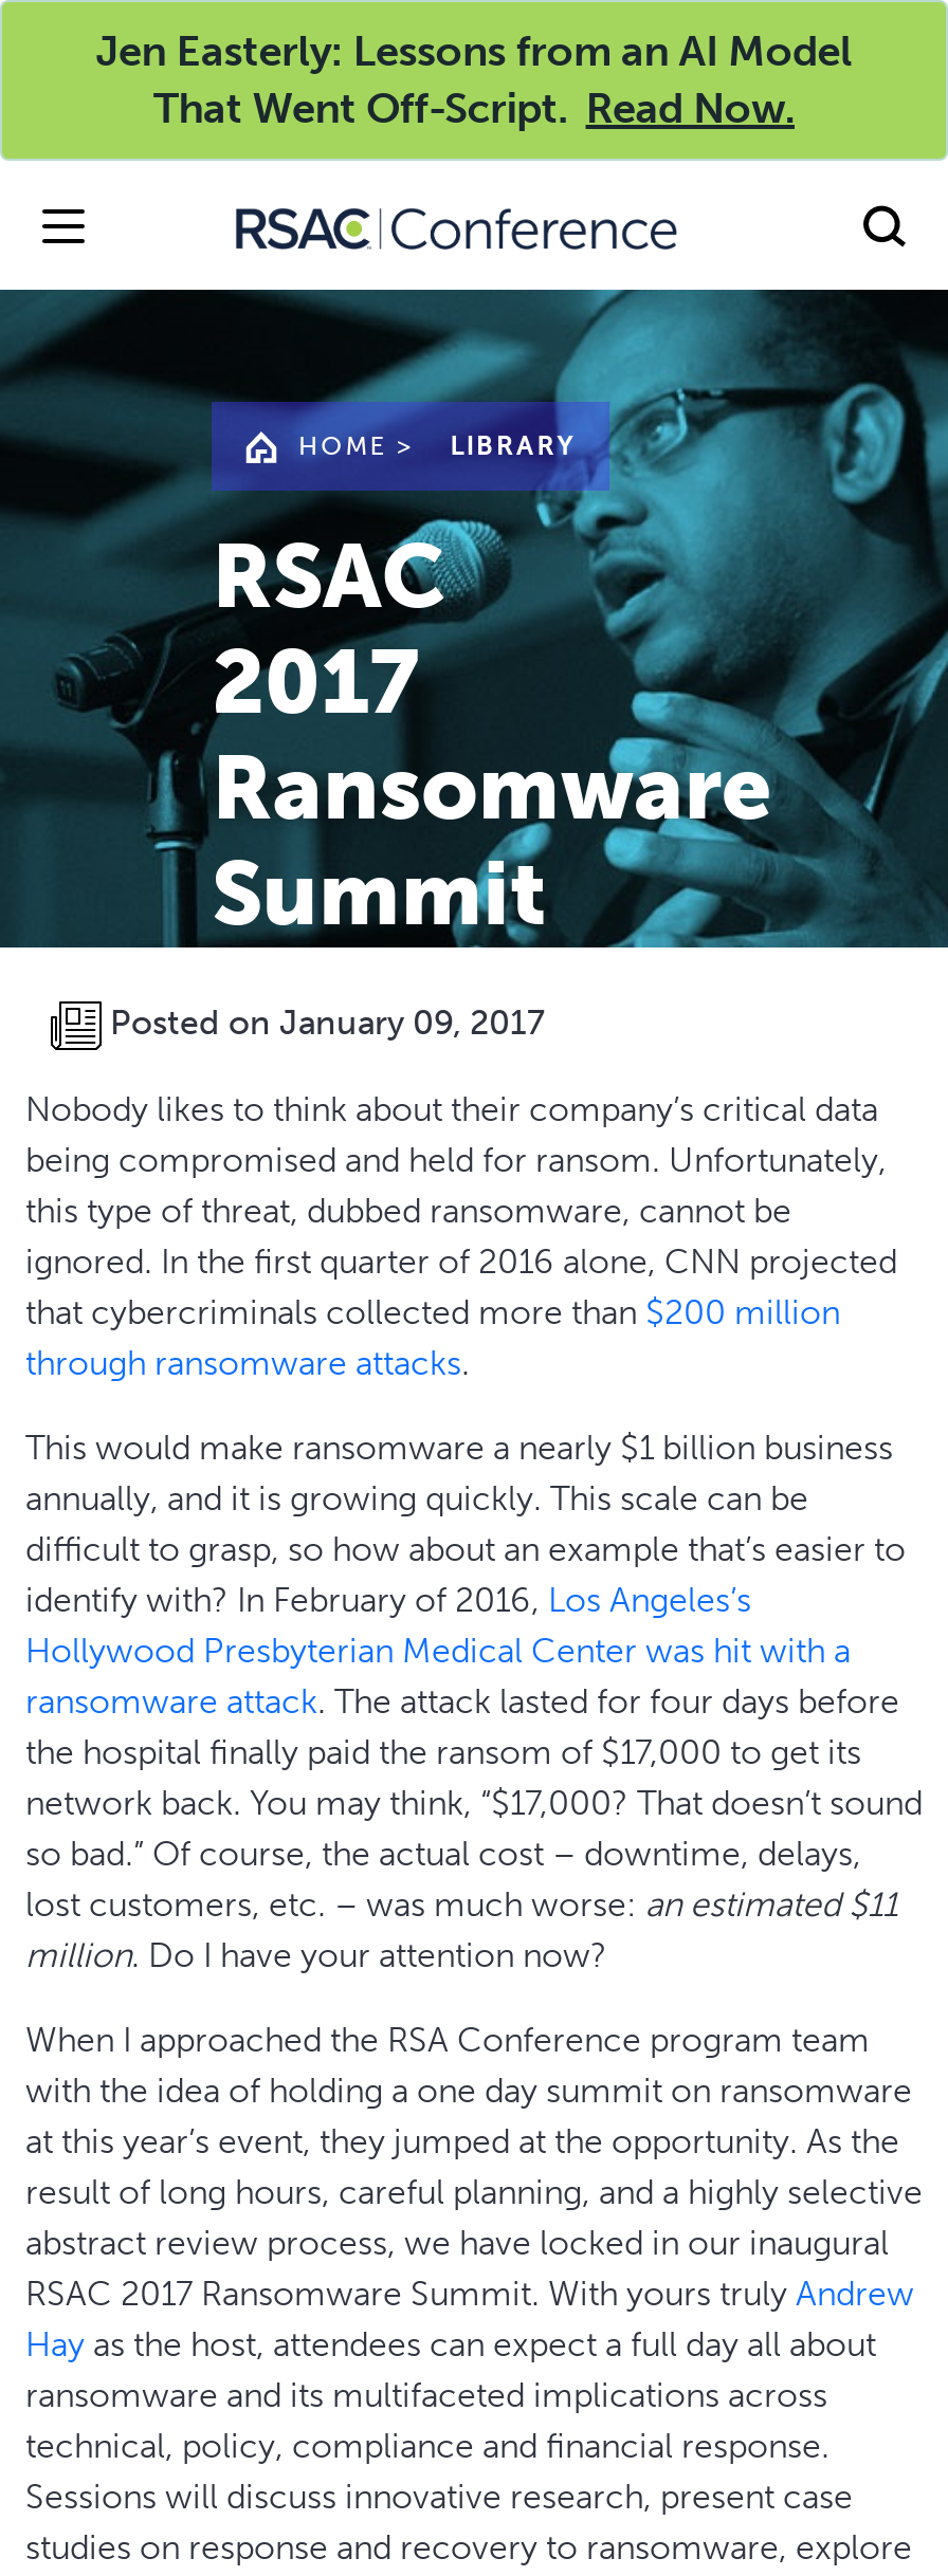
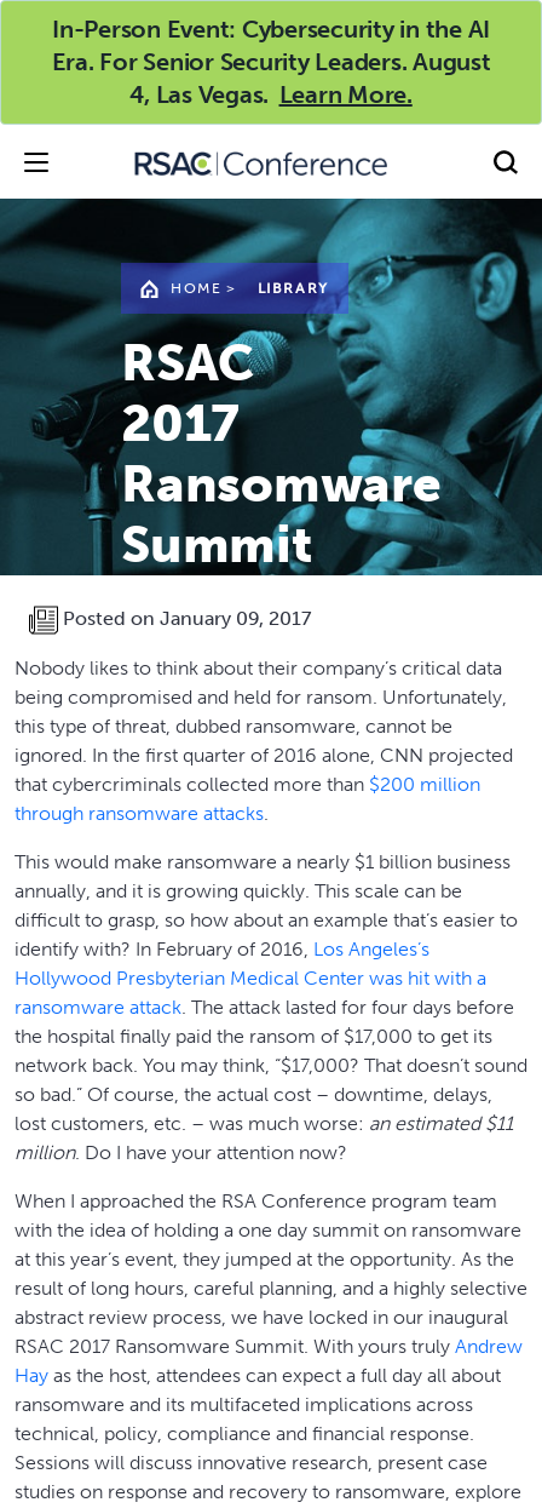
[96,25,852,133] Jen Easterly: Lessons from an AI Model | That Went Off-Script. Read Now. -> [51,15,491,109] In-Person Event: Cybersecurity in the AI | Era. For Senior Security Leaders. August | 4, Las Vegas. Learn More.

